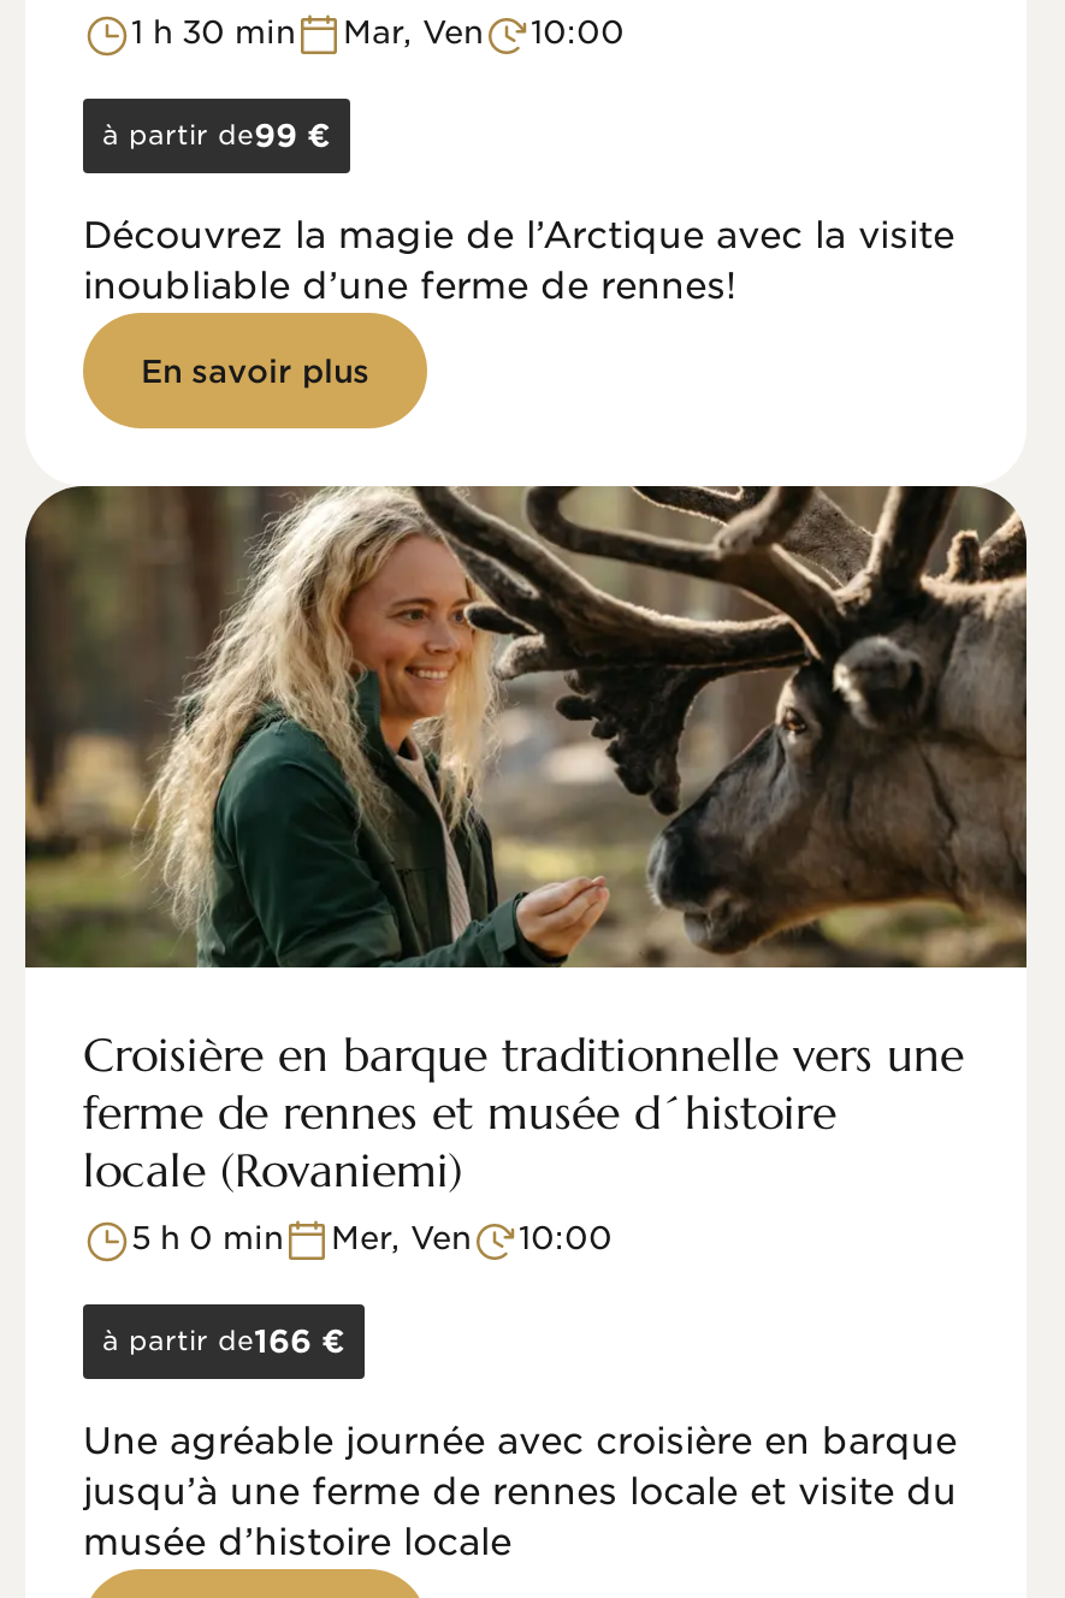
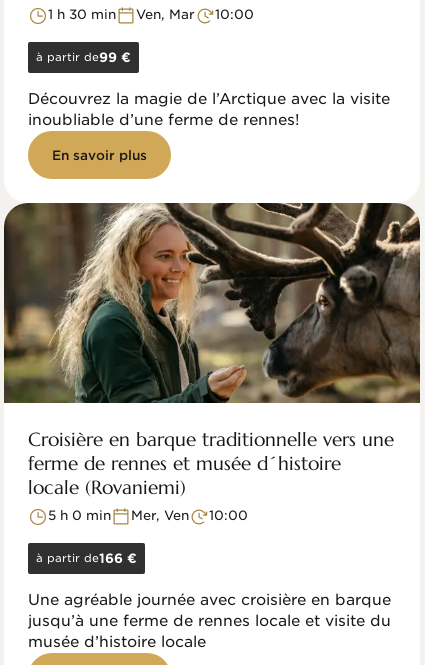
[343,14,483,51] Mar, Ven -> [136,7,195,22] Ven, Mar

